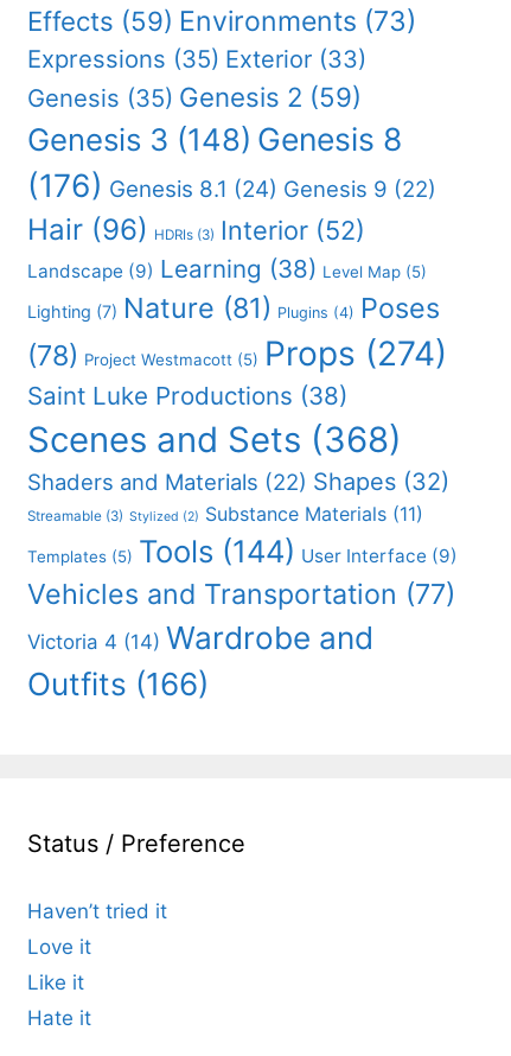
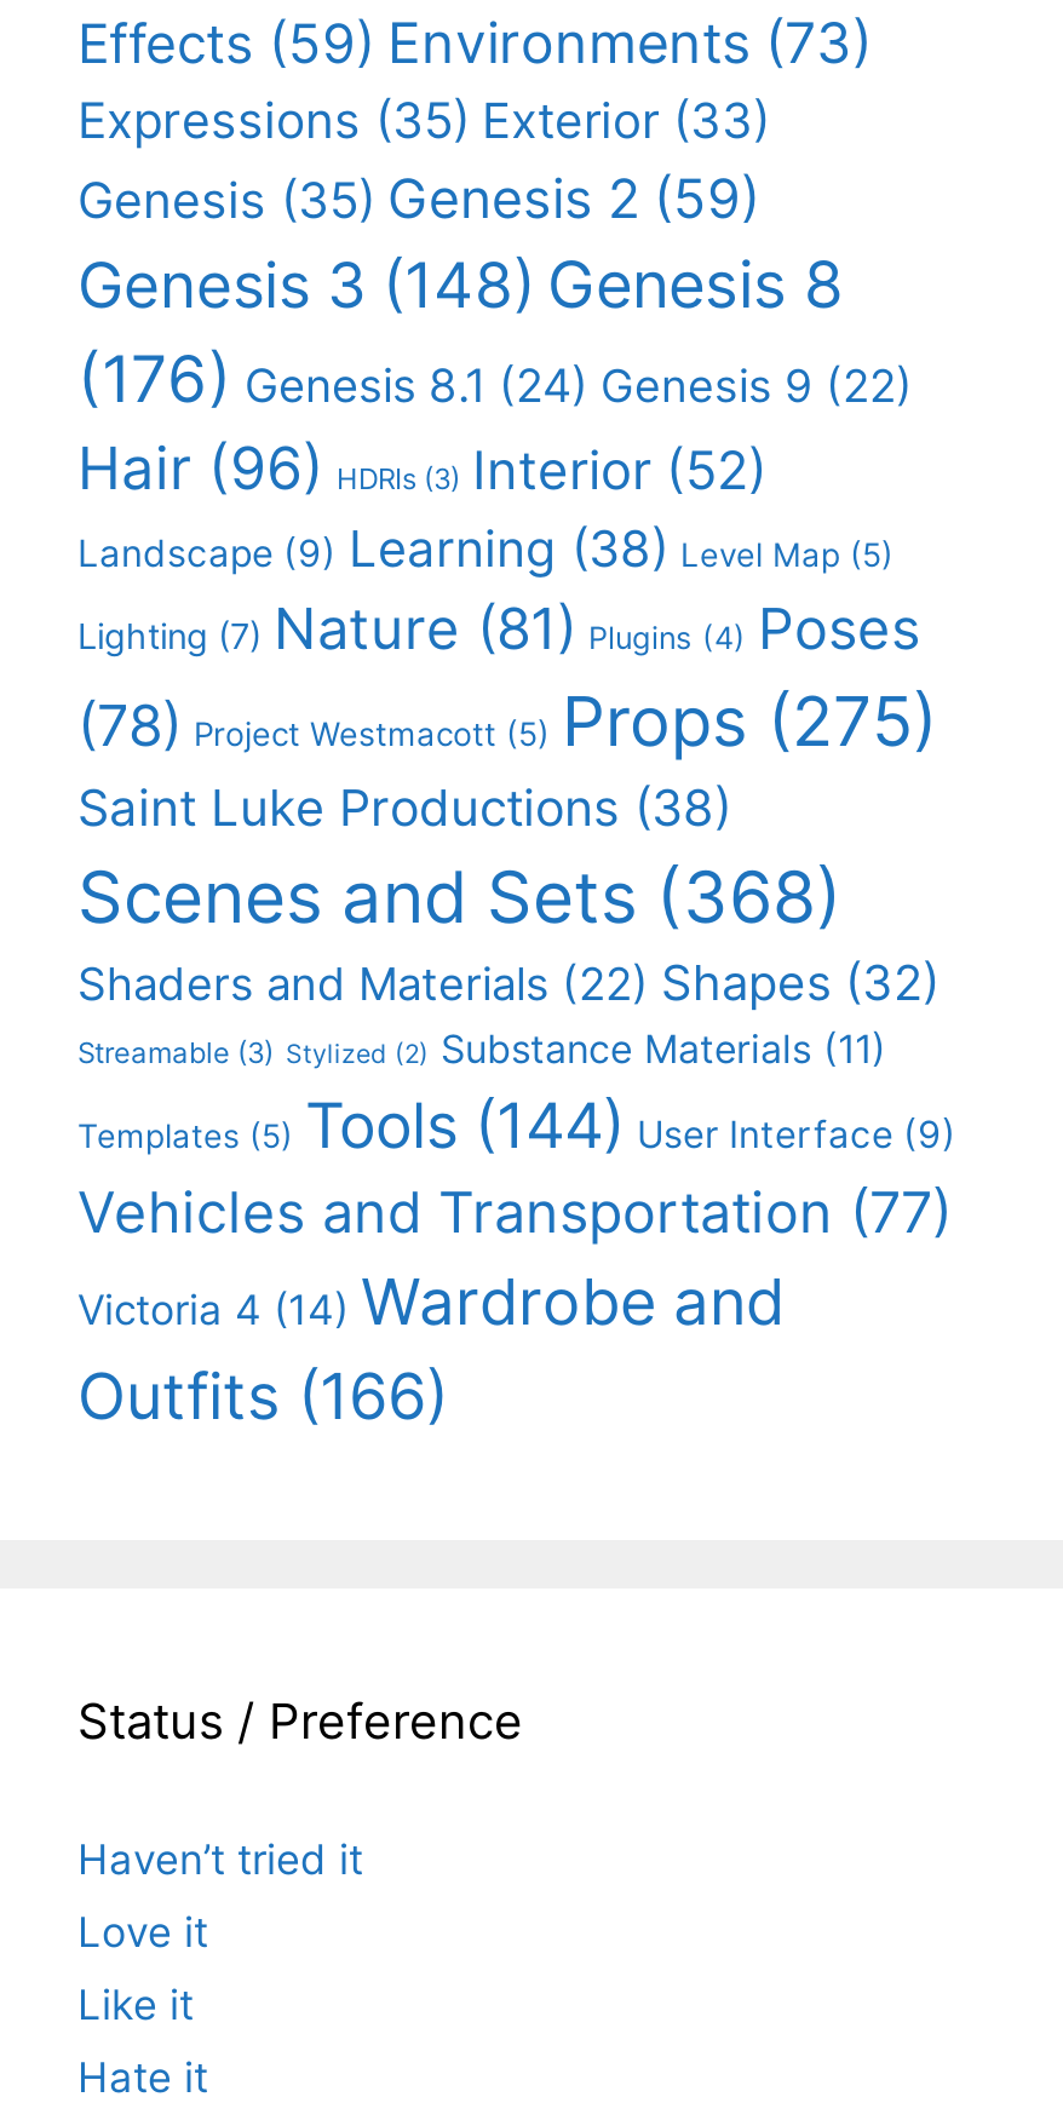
[27,334,447,374] (78) Project Westmacott (5) Props (274) -> [77,681,937,763] (78) Project Westmacott (5) Props (275)

